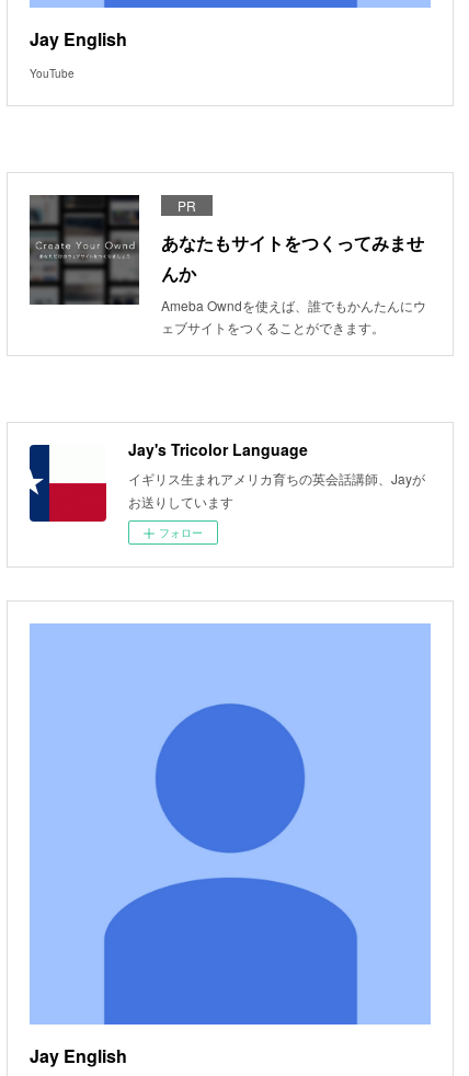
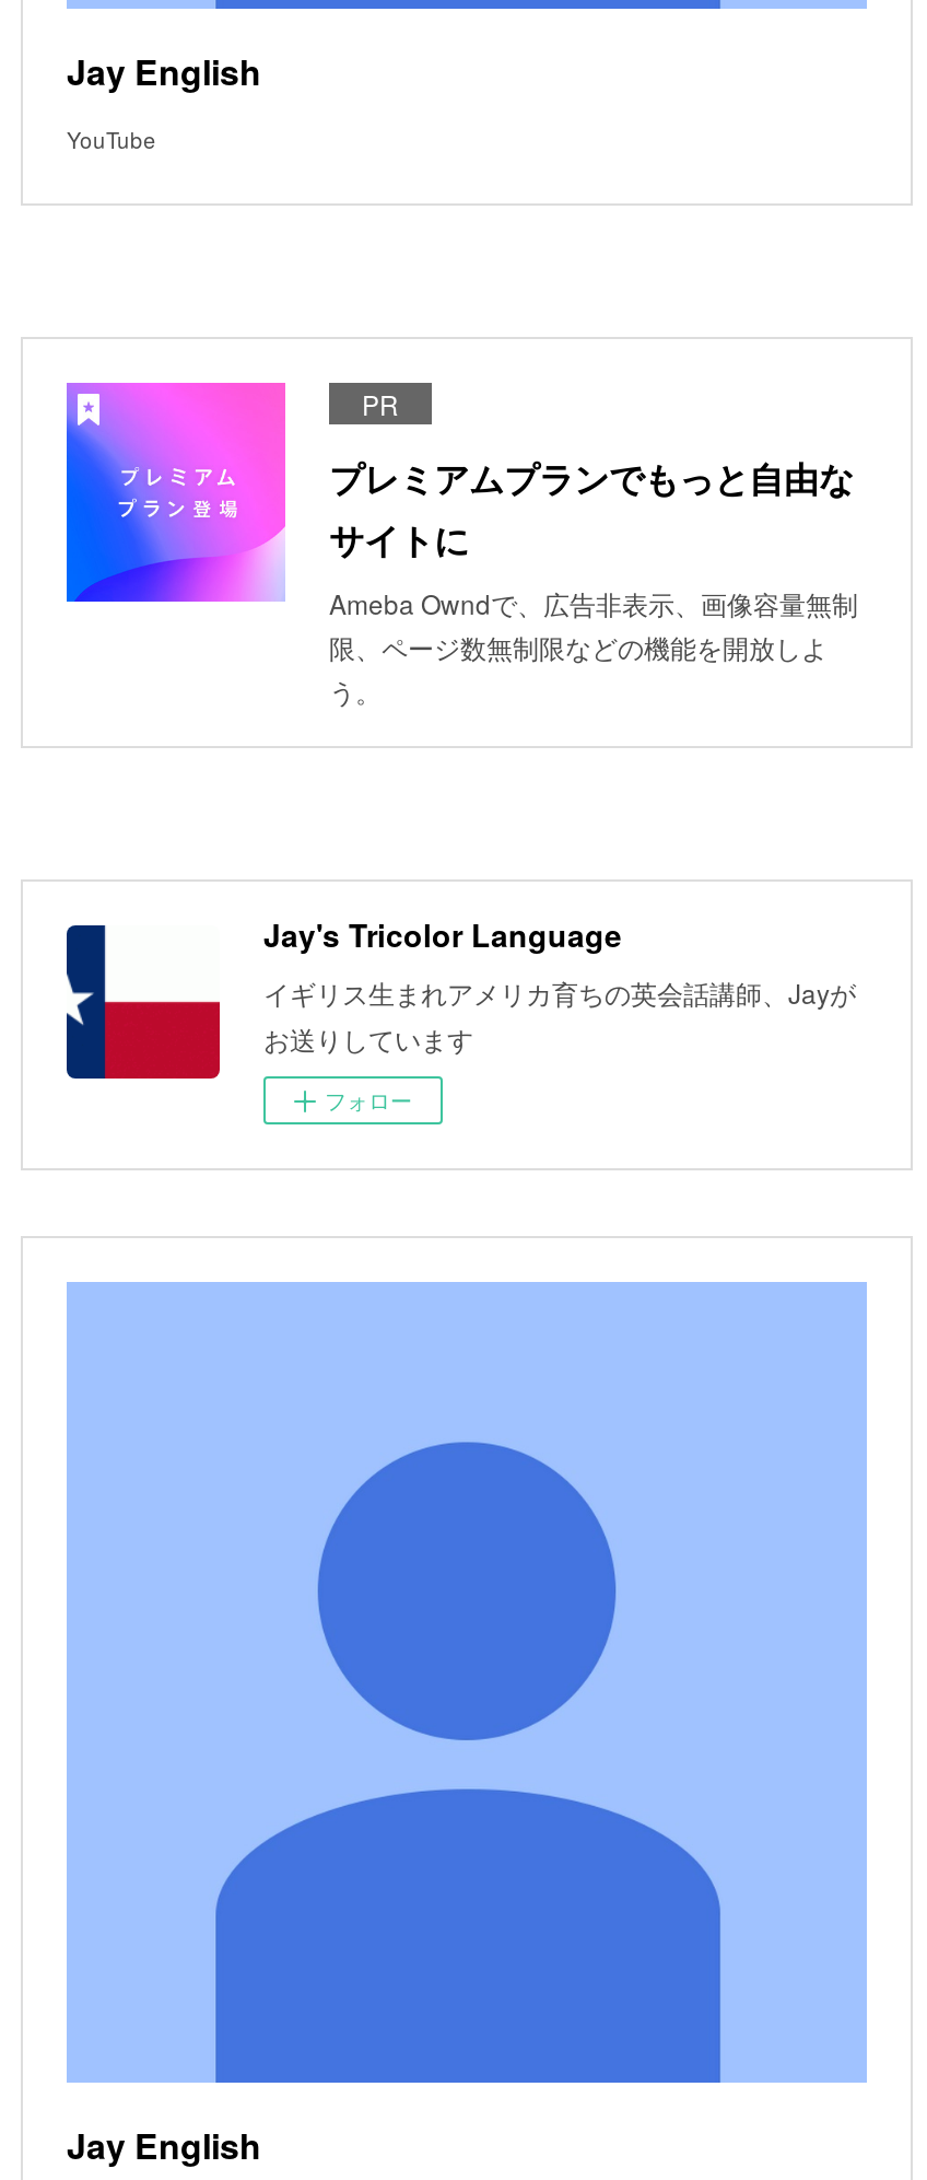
[28,194,426,336] [image] | あなたもサイトをつくってみませ | んか | Ameba Owndを使えば、誰でもかんたんにウ | ェブサイトをつくることができます。 -> [64,381,858,709] [image] | プレミアムプランでもっと自由な | サイトに | Ameba Owndで、広告非表示、画像容量無制 | 限、ページ数無制限などの機能を開放しよ | う。

